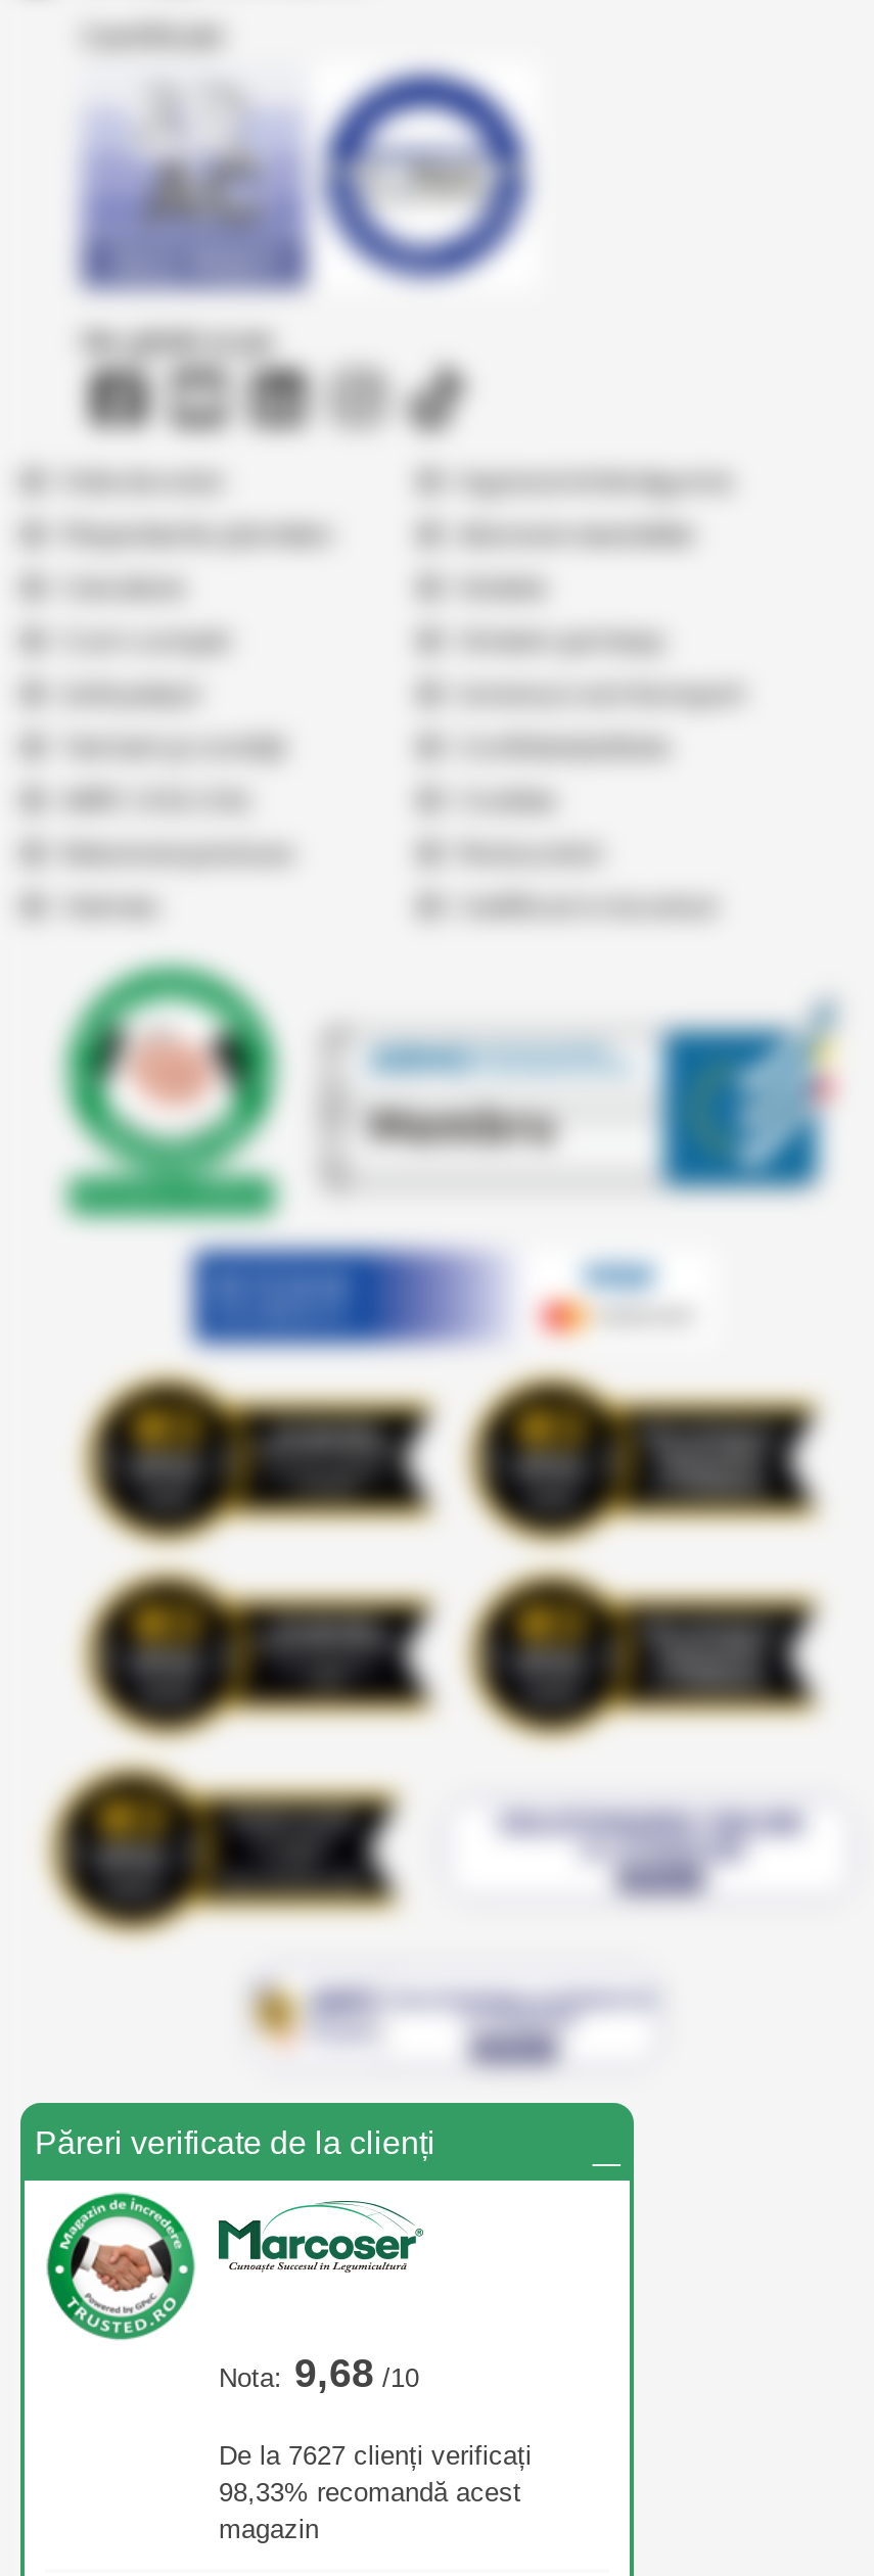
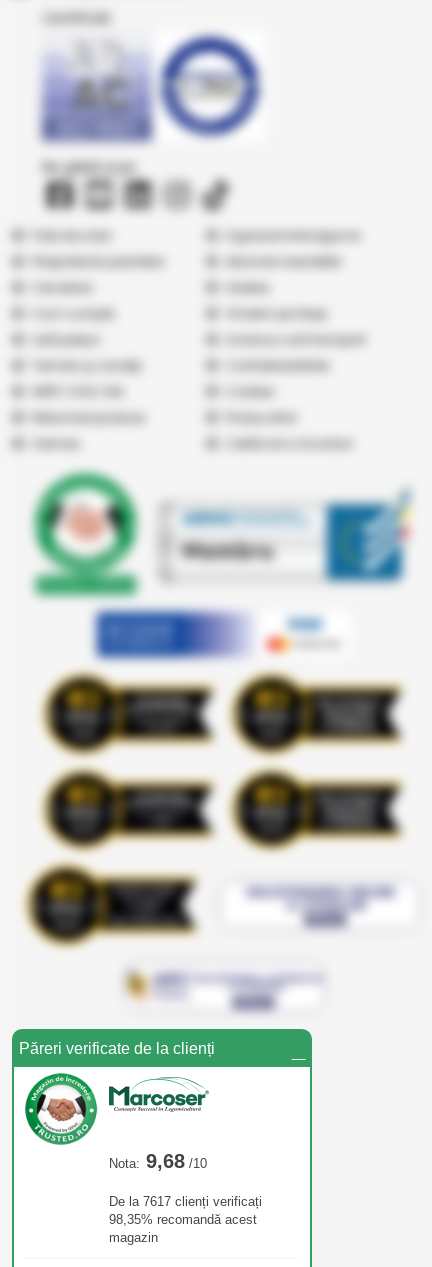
[219,2440,532,2470] De la 7627 clienți verificați -> [109,1194,262,1209] De la 7617 clienți verificați
[219,2476,521,2507] 98,33% recomandă acest -> [109,1212,257,1227] 98,35% recomandă acest

